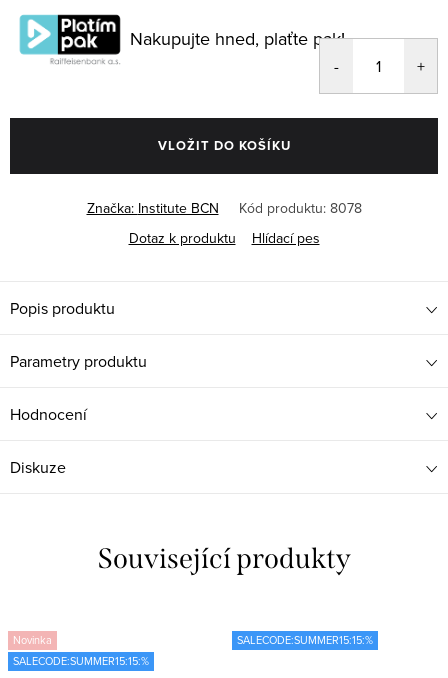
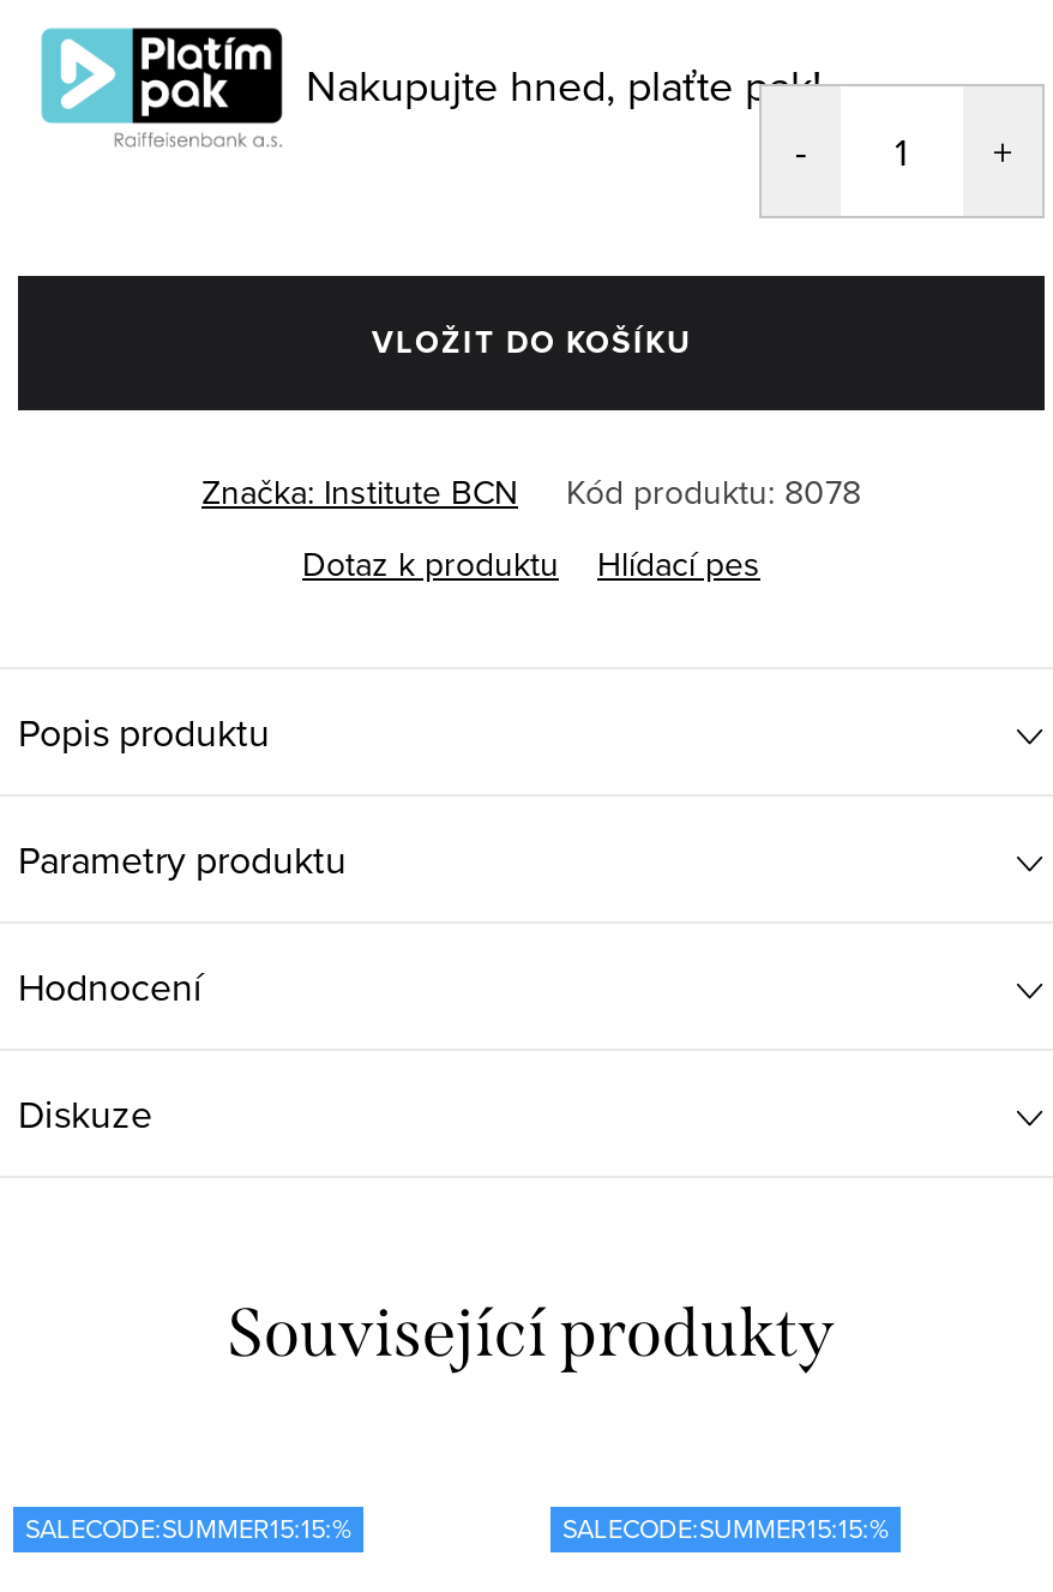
[13,631,52,647] Novinka -> none

